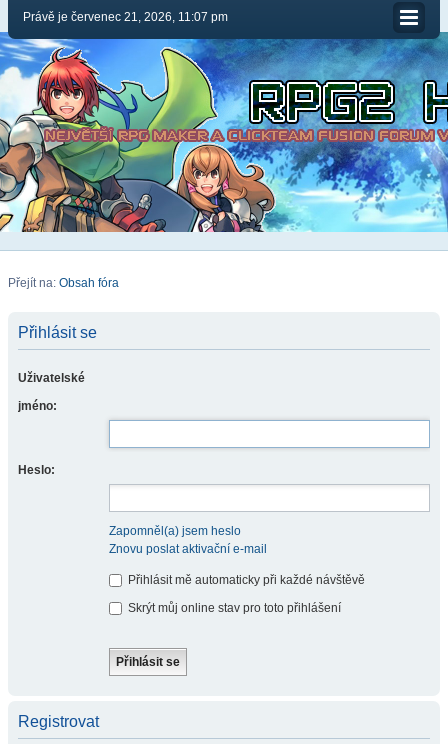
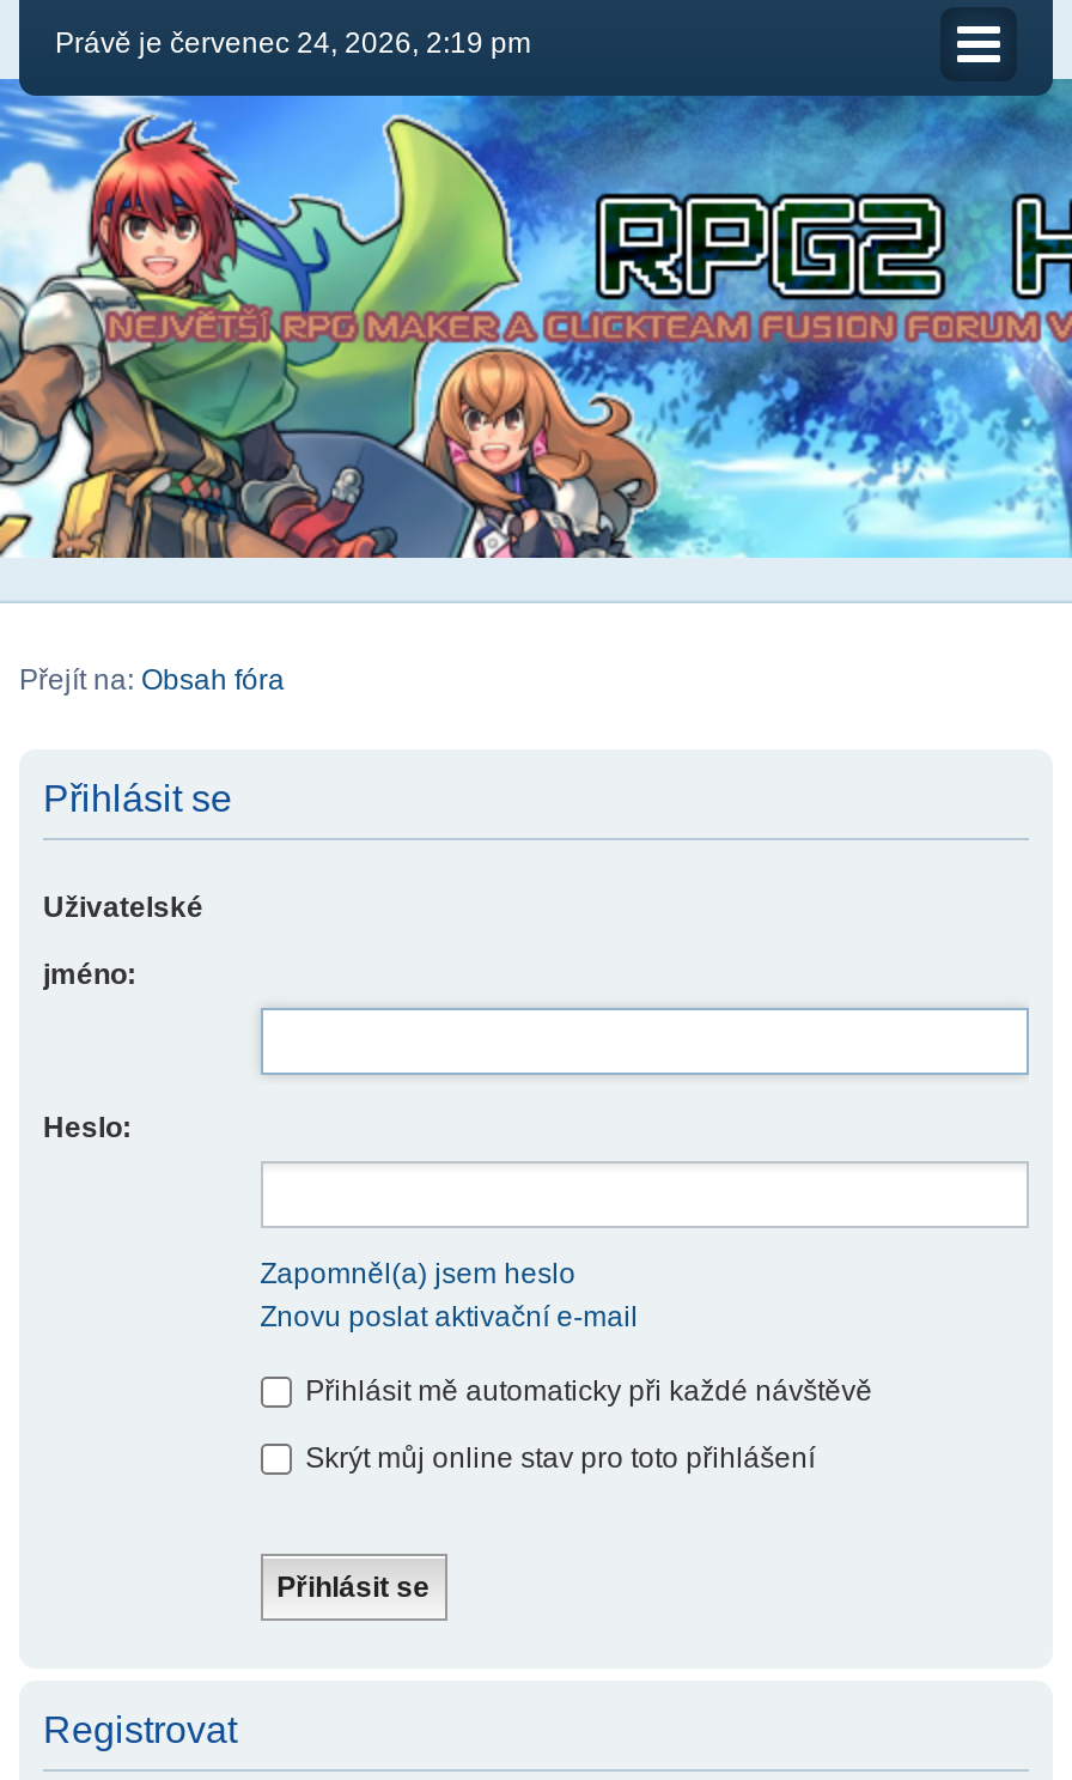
[23,10,228,24] Právě je červenec 21, 2026, 11:07 pm -> [55,26,531,60] Právě je červenec 24, 2026, 2:19 pm

